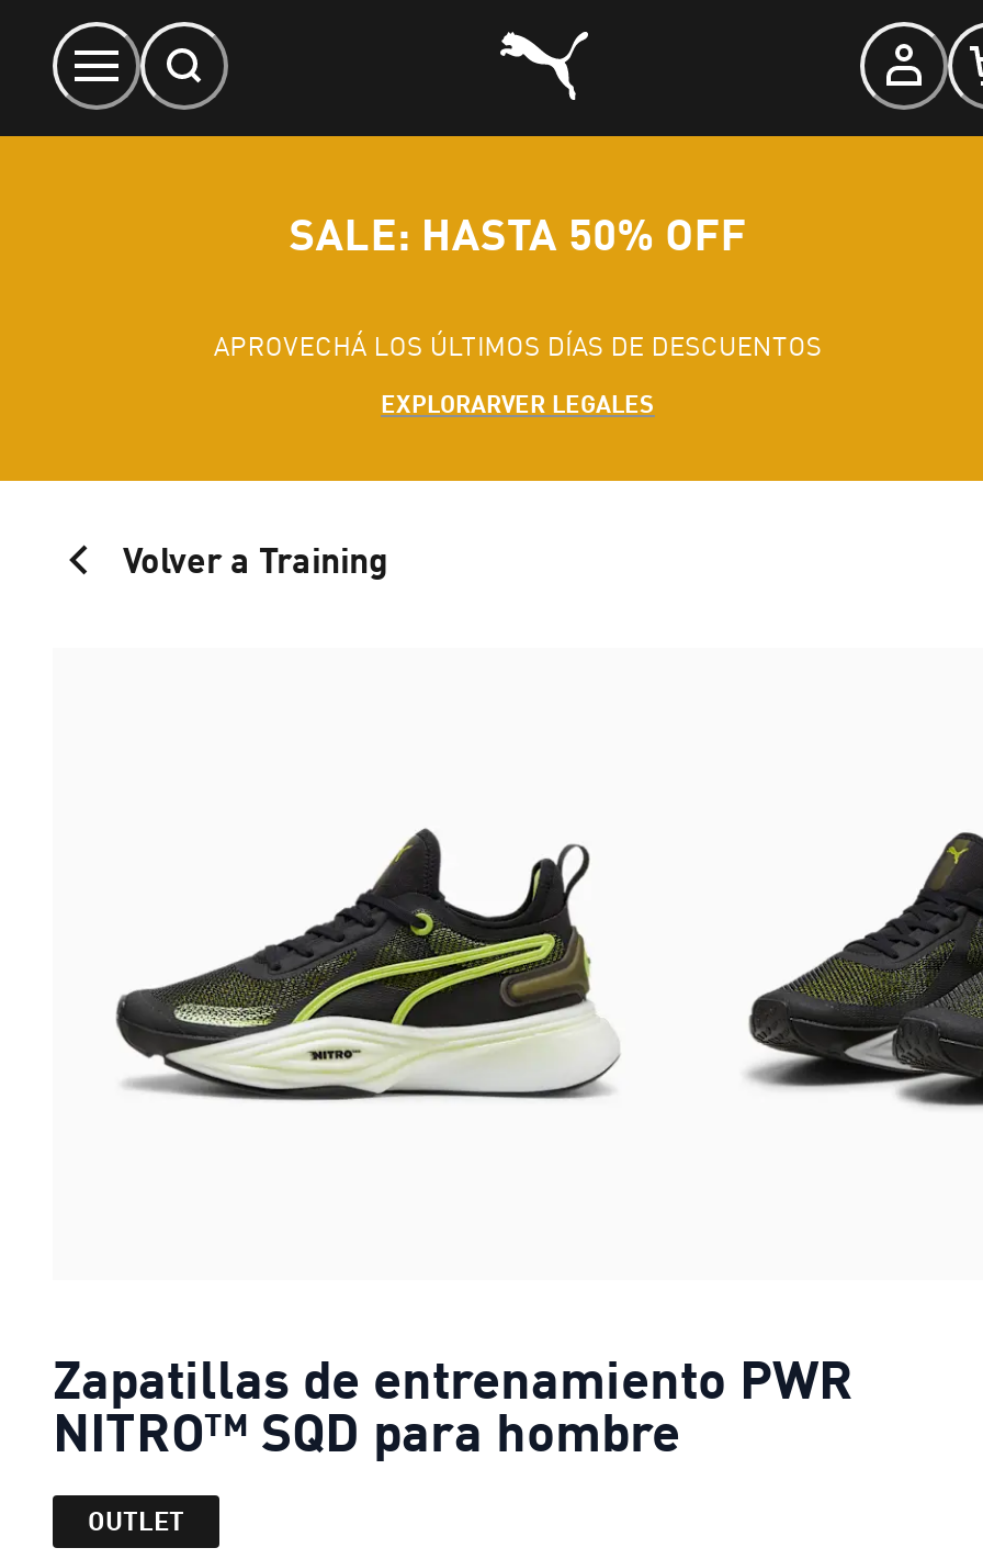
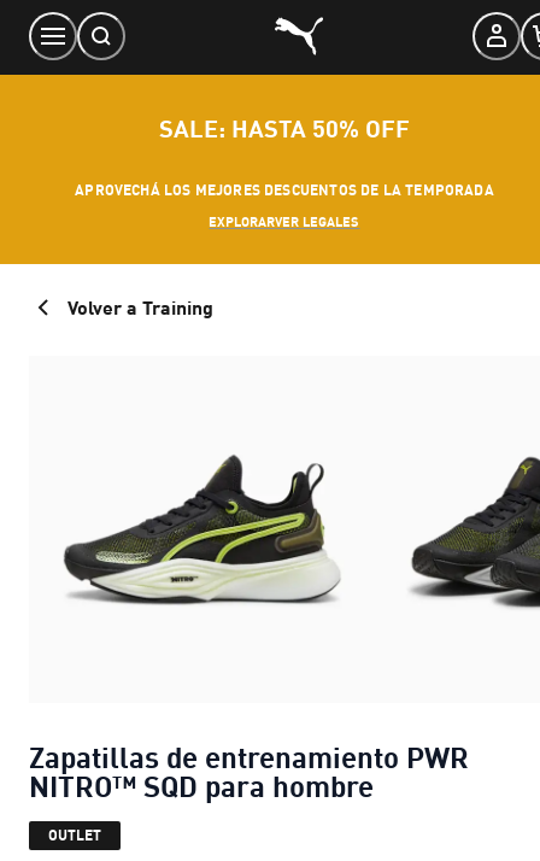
[214,329,822,362] APROVECHÁ LOS ÚLTIMOS DÍAS DE DESCUENTOS -> [75,181,494,199] APROVECHÁ LOS MEJORES DESCUENTOS DE LA TEMPORADA

